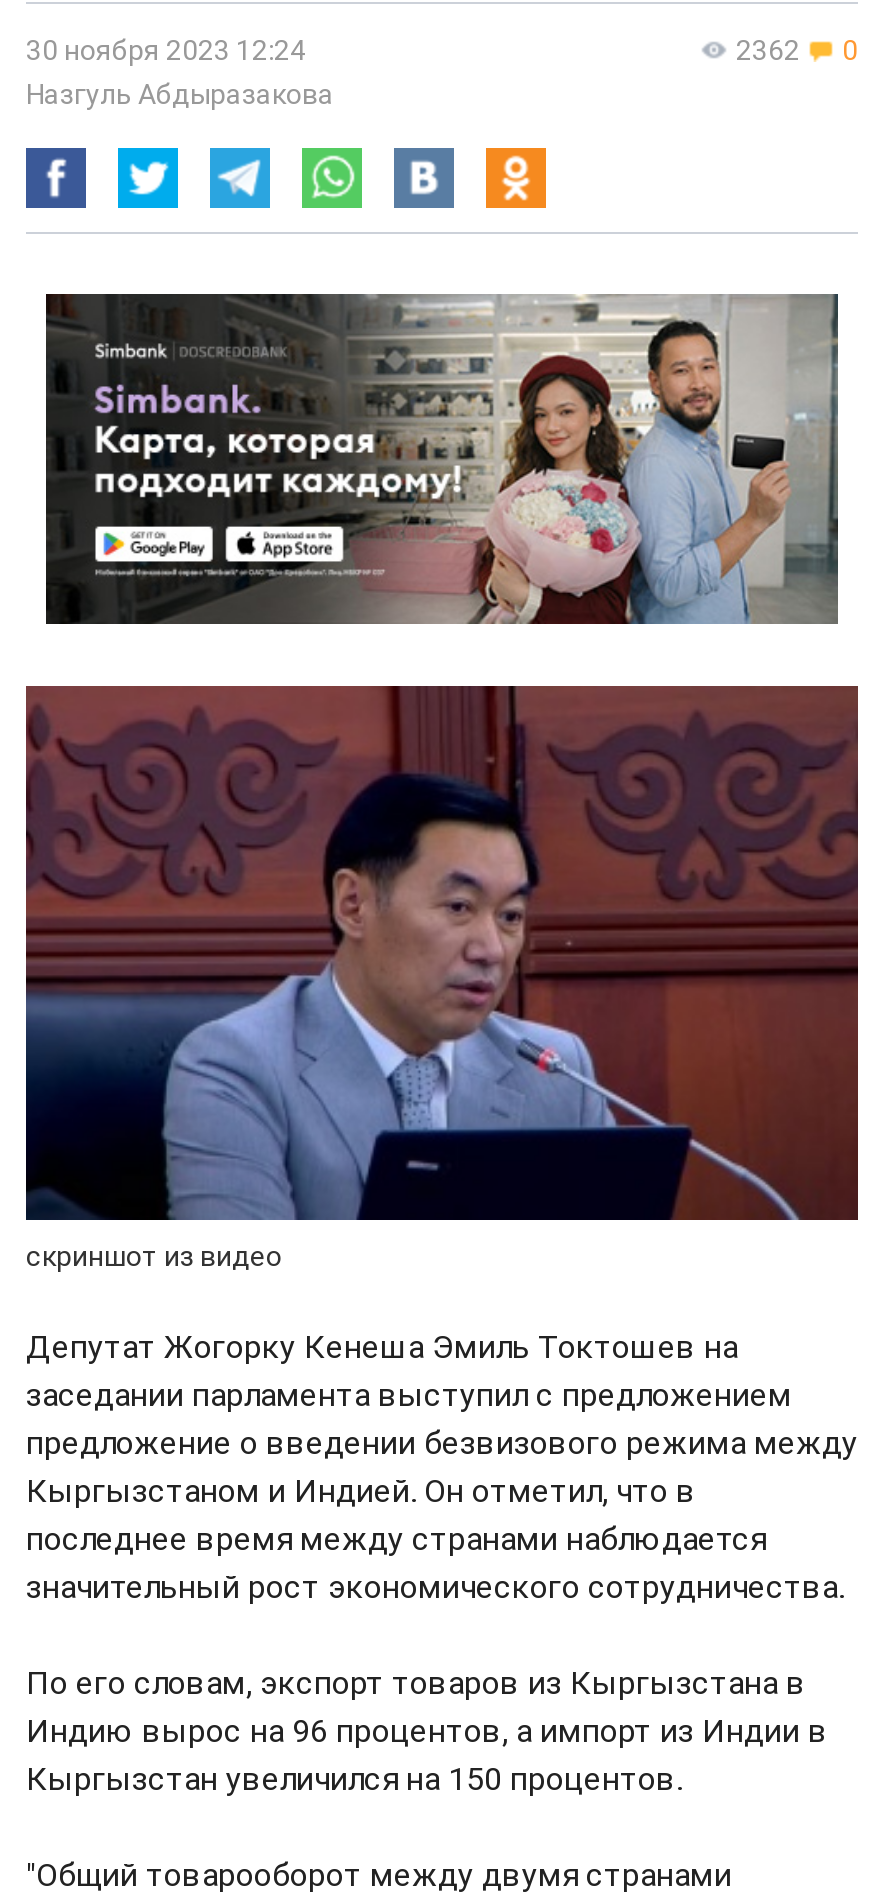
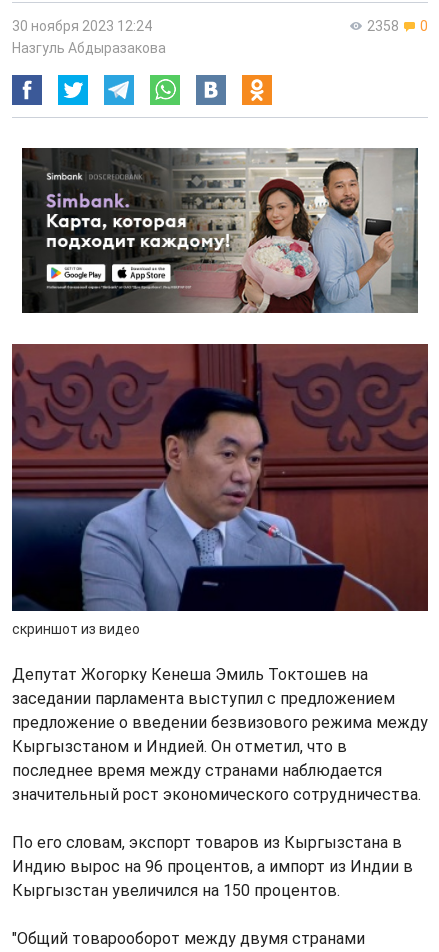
[730,34,858,66] 2362 0 -> [364,18,428,34] 2358 0

